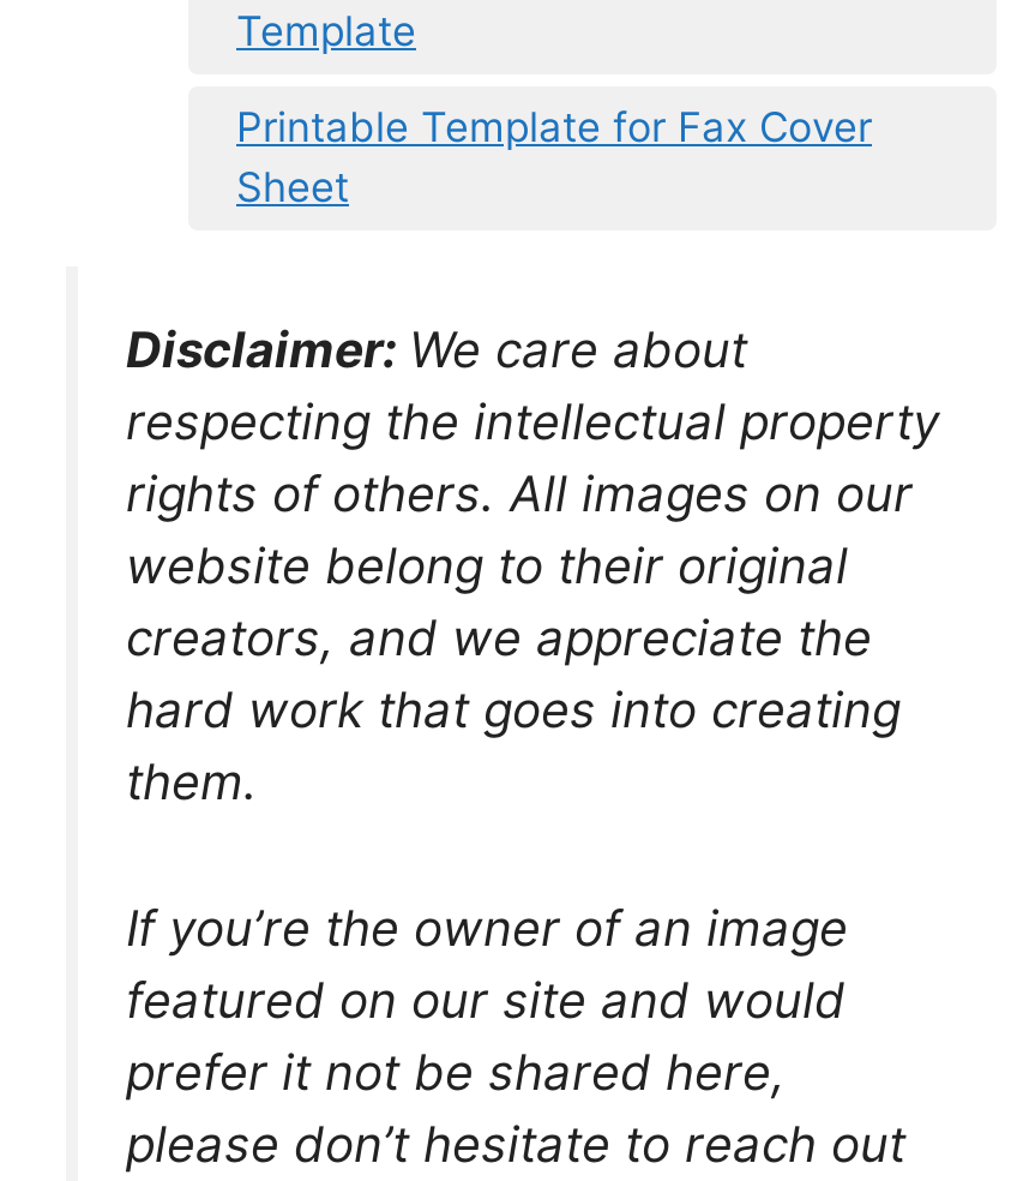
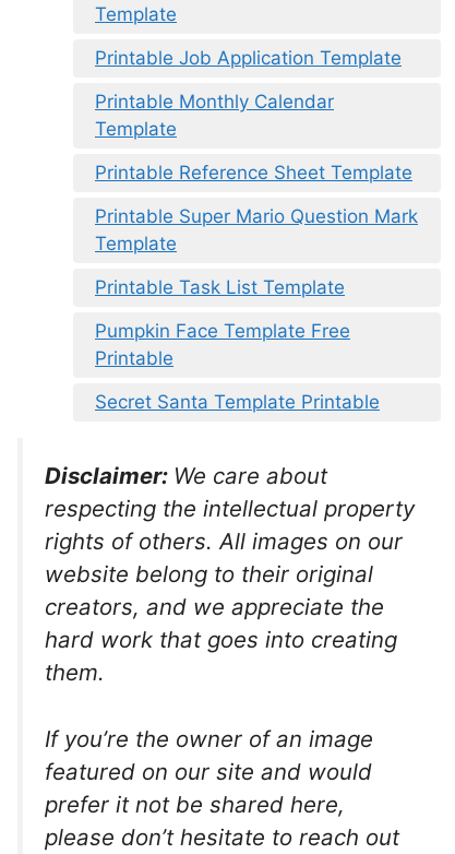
[236,104,872,212] Printable Template for Fax Cover | Sheet -> [95,47,418,413] Printable Job Application Template | Printable Monthly Calendar | Template | Printable Reference Sheet Template | Printable Super Mario Question Mark | Template | Printable Task List Template | Pumpkin Face Template Free | Printable | Secret Santa Template Printable

